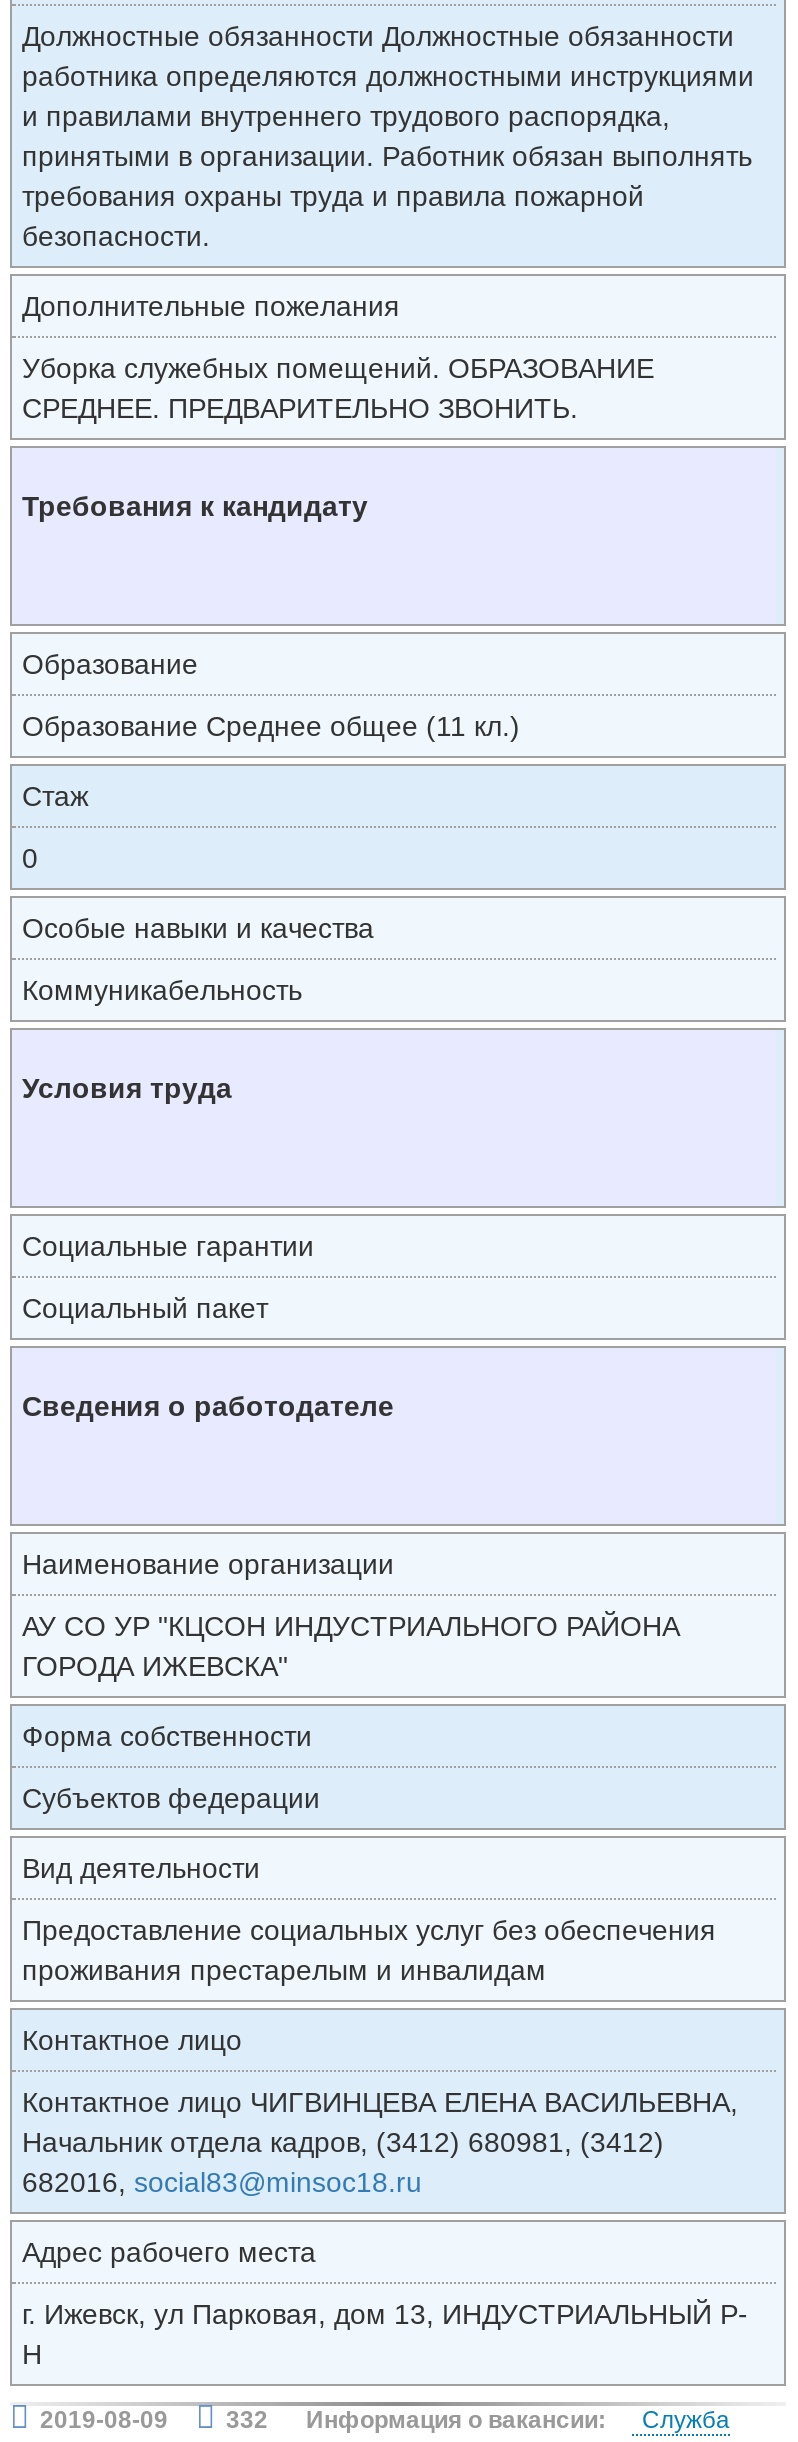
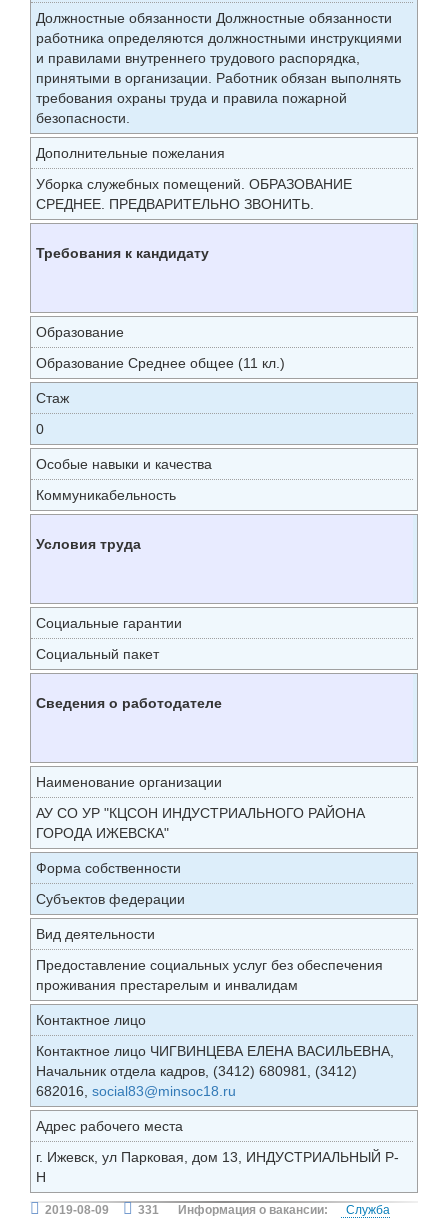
[226,2406,730,2434] 332 Информация о вакансии: Служба -> [138,1203,390,1217] 331 Информация о вакансии: Служба

